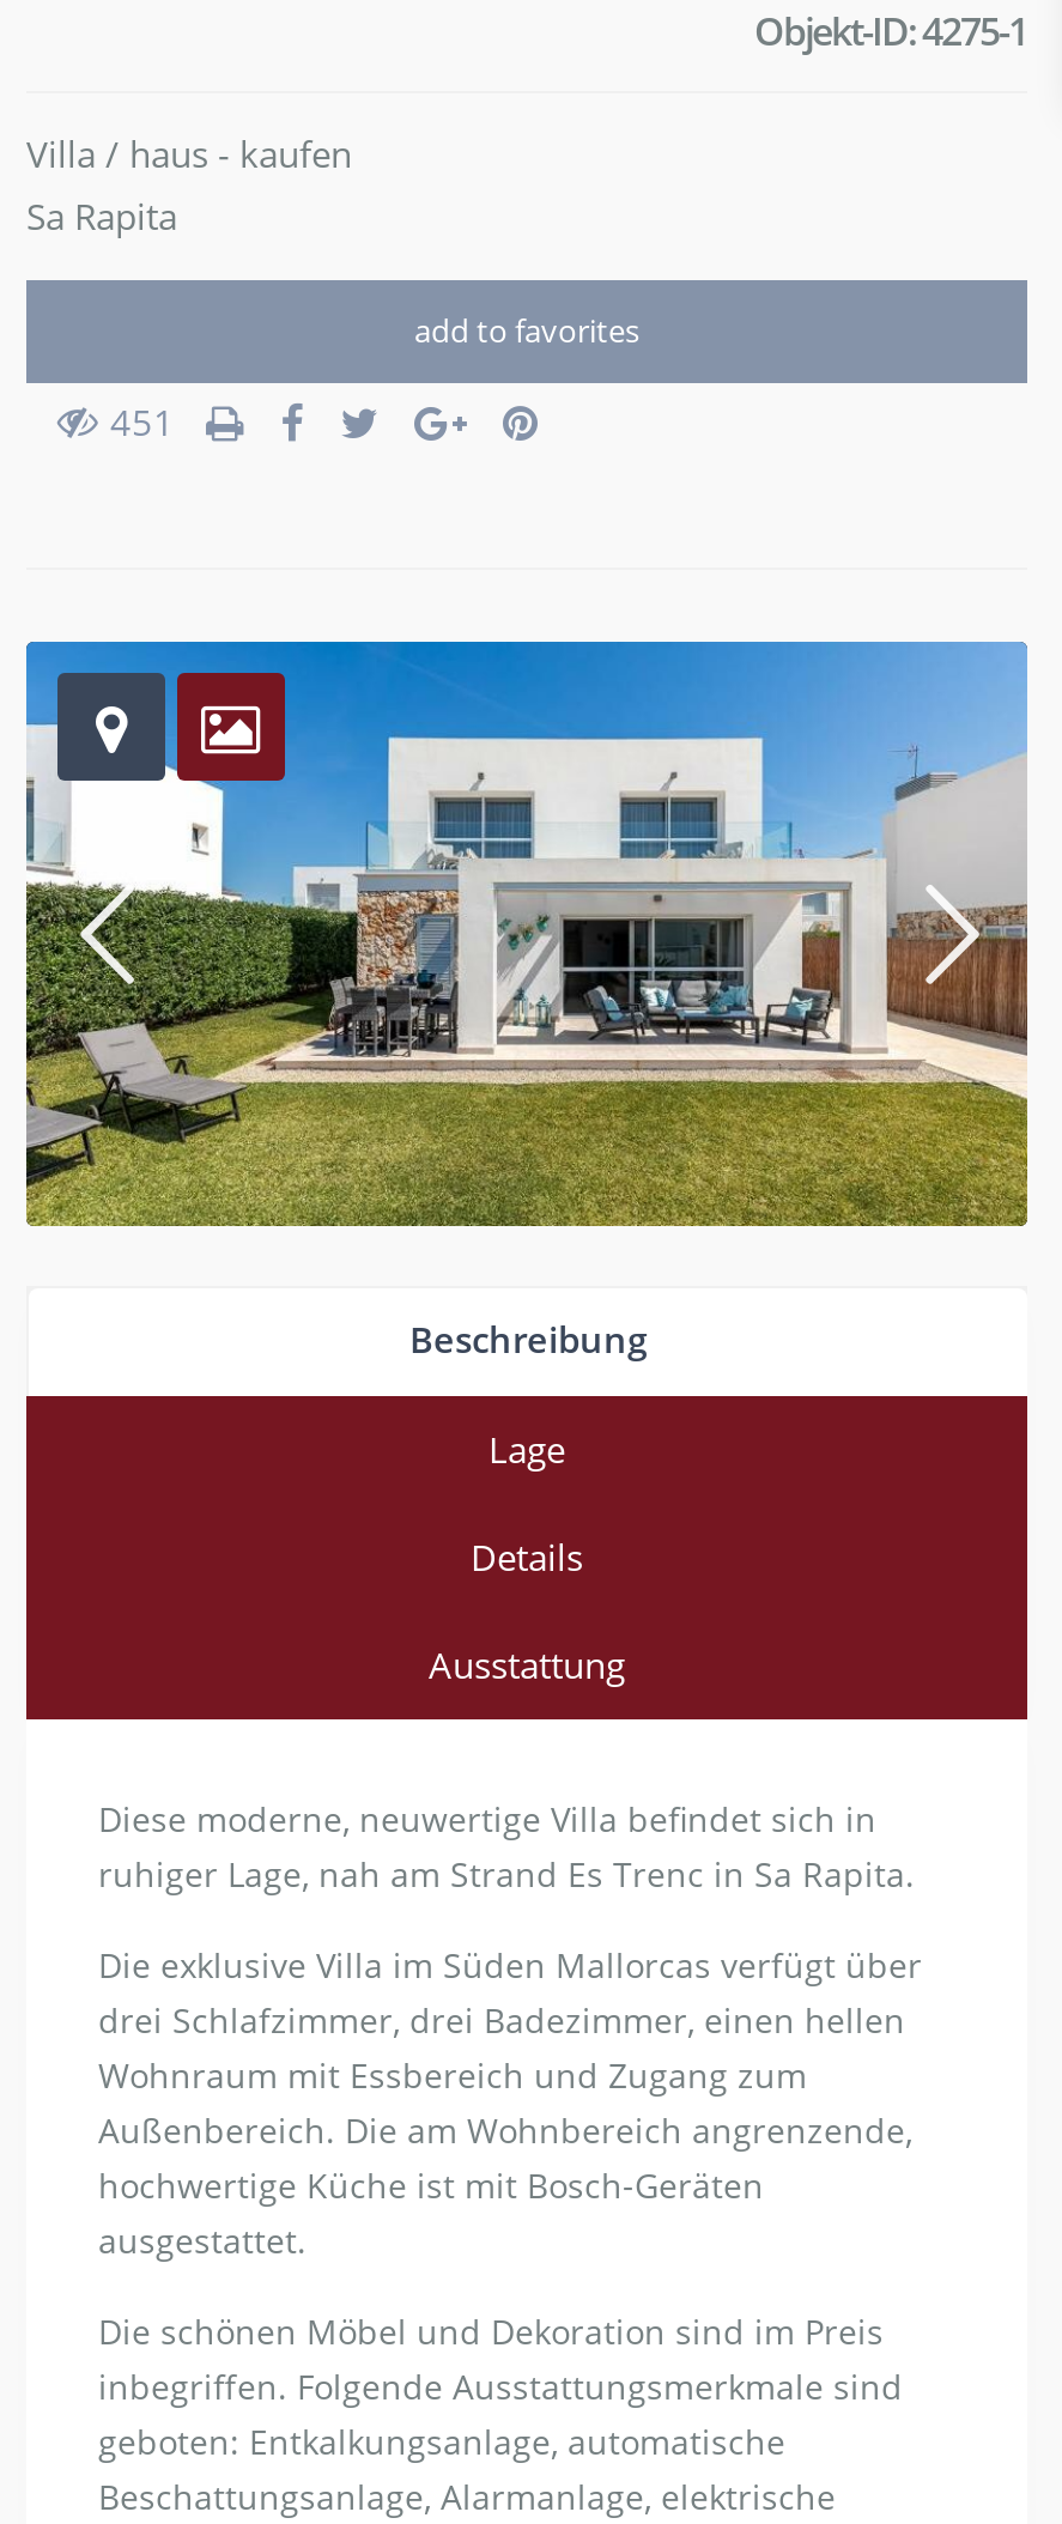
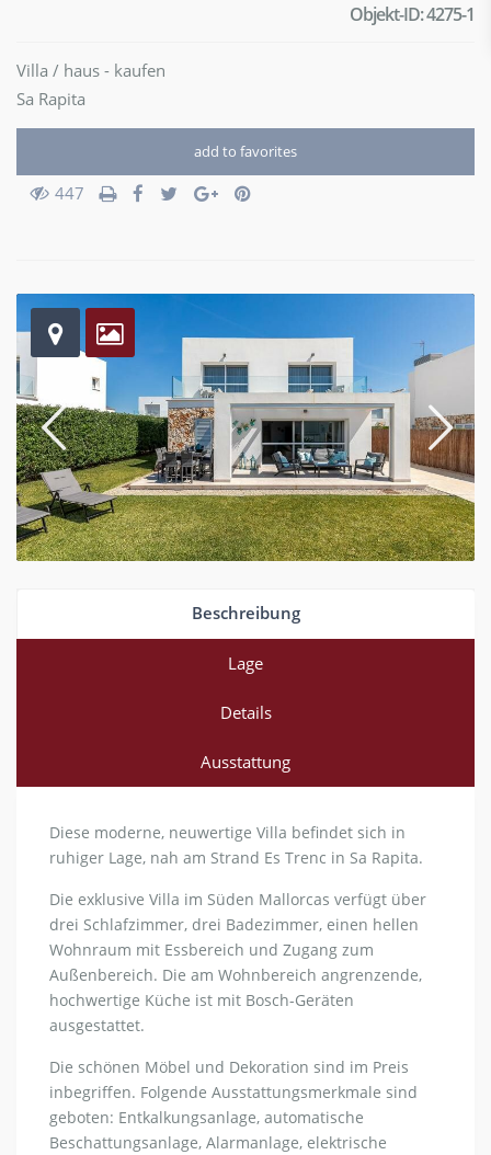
[110,398,175,445] 451 -> [55,182,84,204] 447

